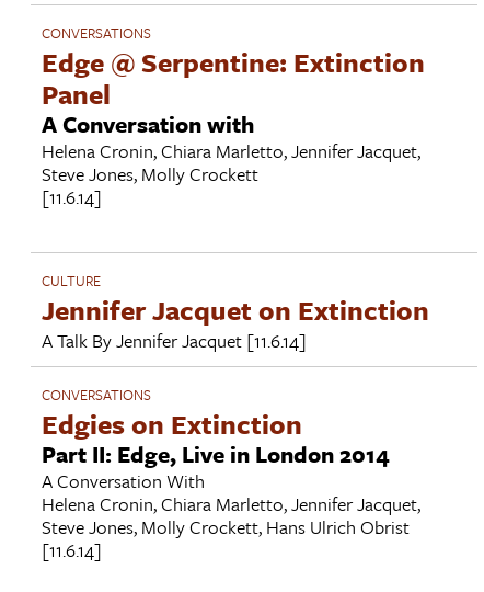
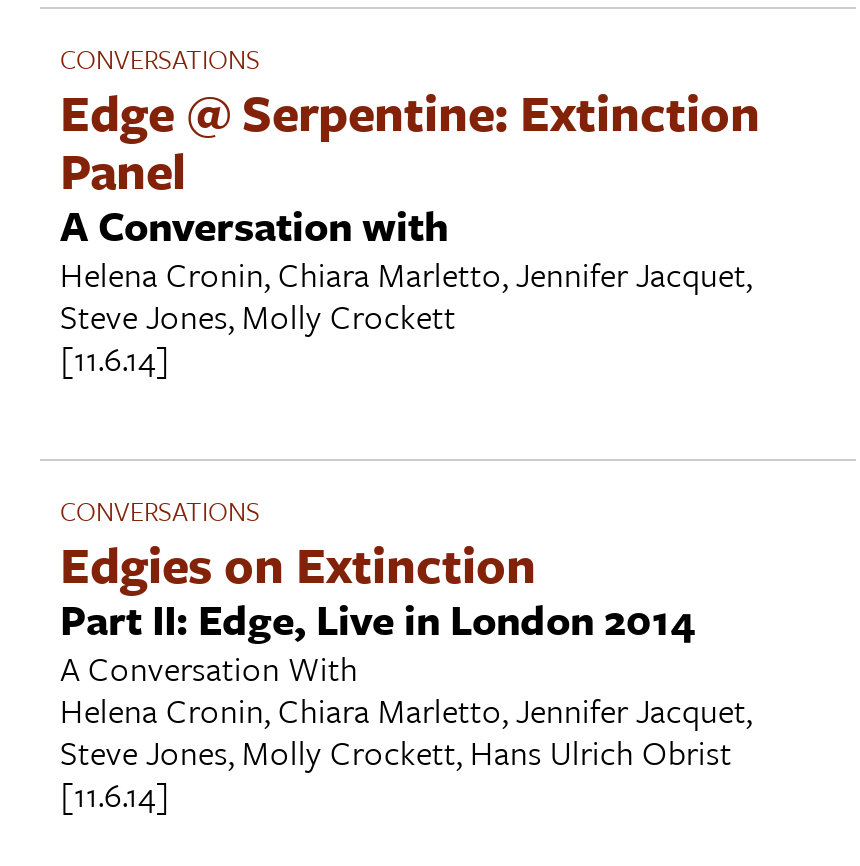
[42,269,429,354] CULTURE | Jennifer Jacquet on Extinction | A Talk ByJennifer Jacquet [11.6.14] -> none

